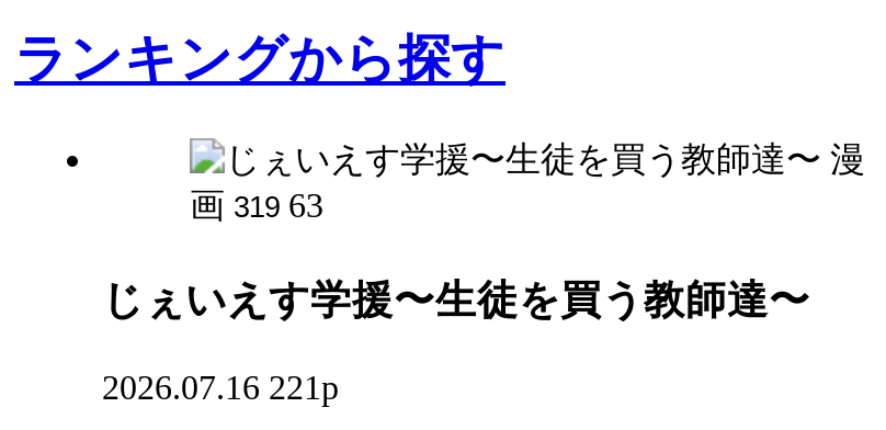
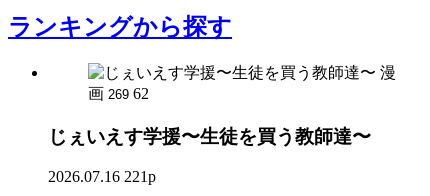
[190,186,323,224] 画 319 63 -> [88,85,149,102] 画 269 62

